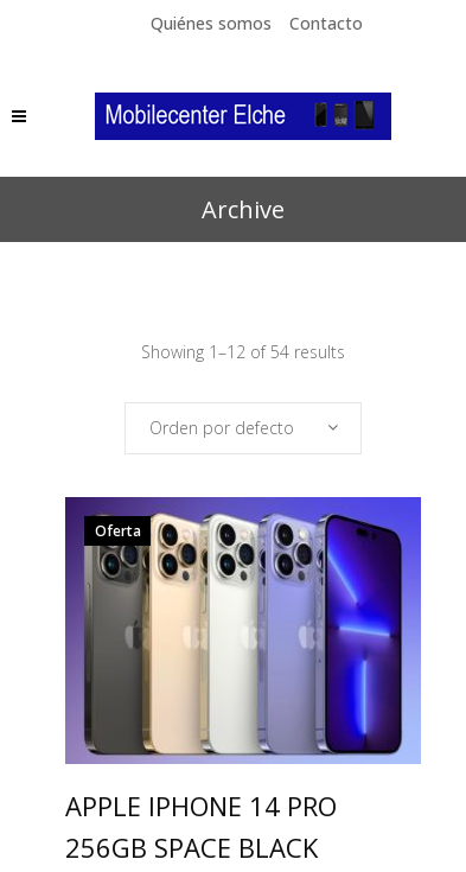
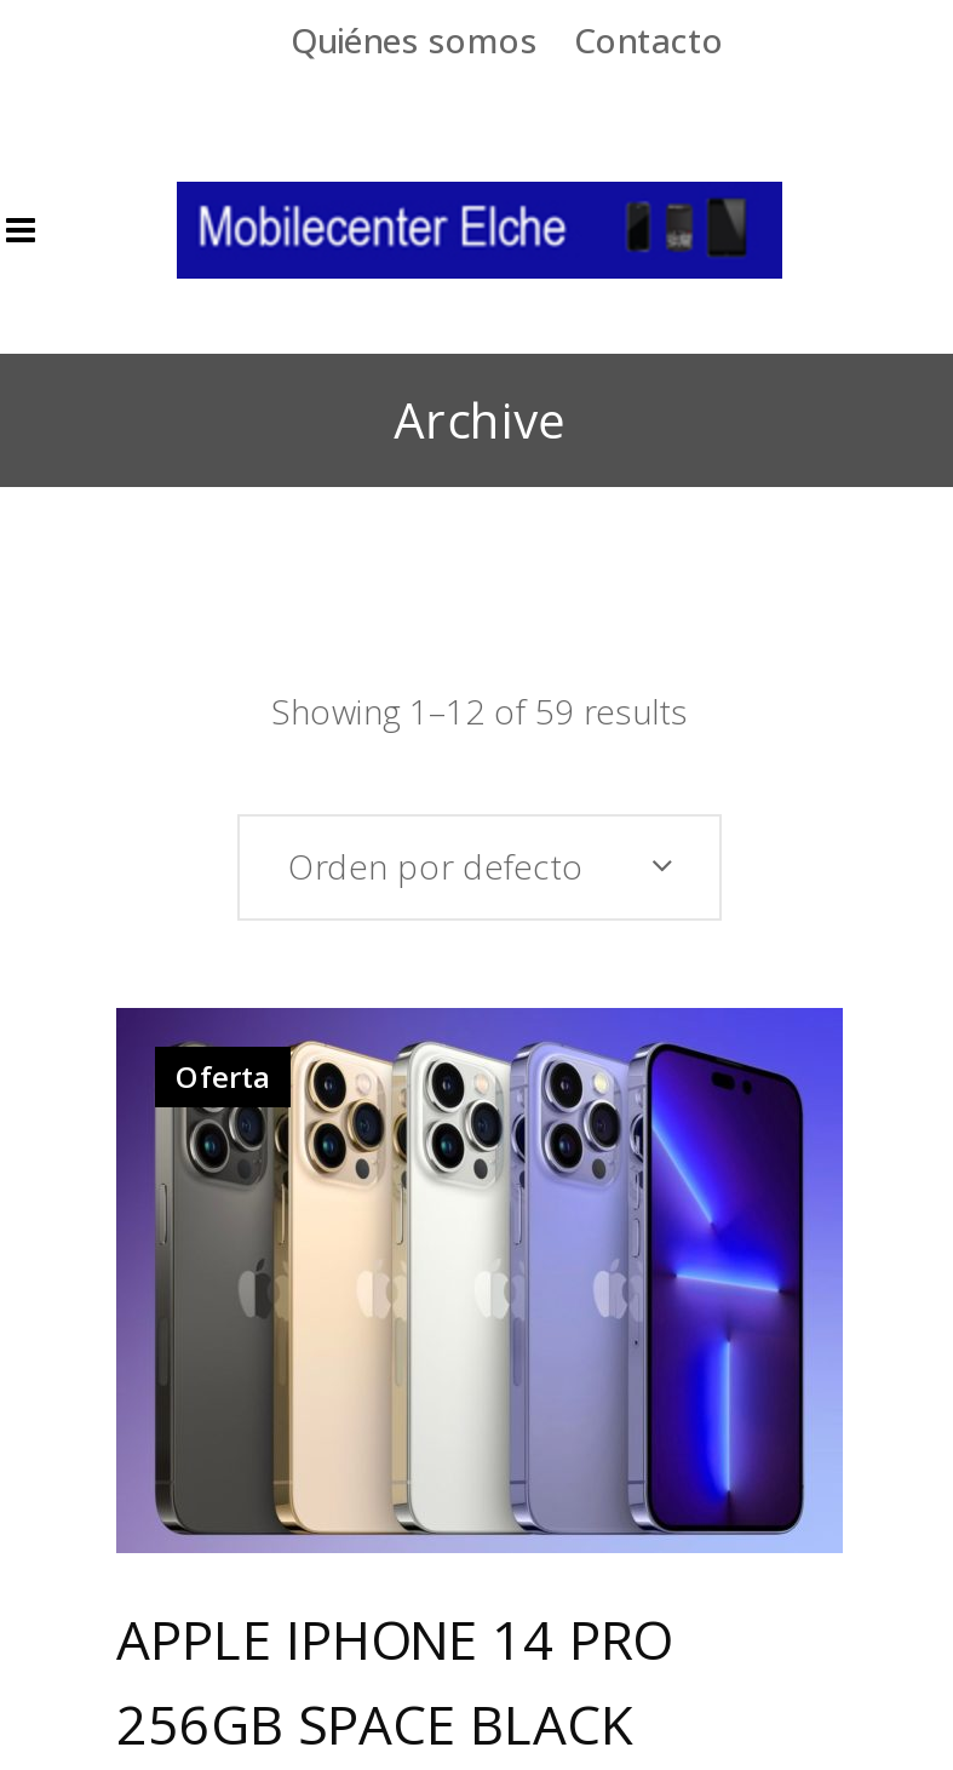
[141,340,345,363] Showing 1–12 of 54 results -> [271,688,688,734] Showing 1–12 of 59 results

